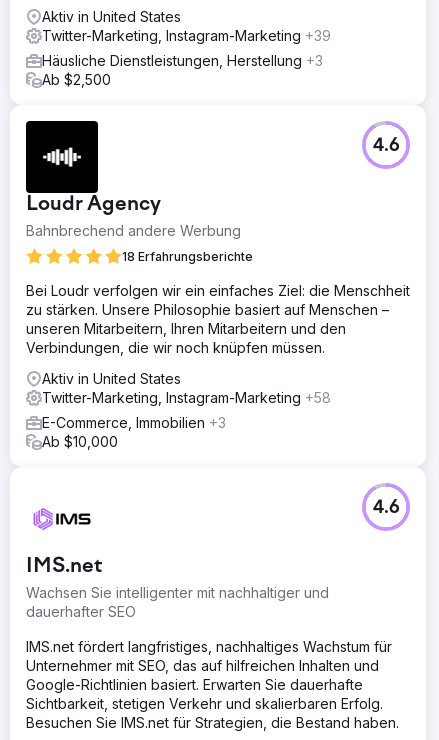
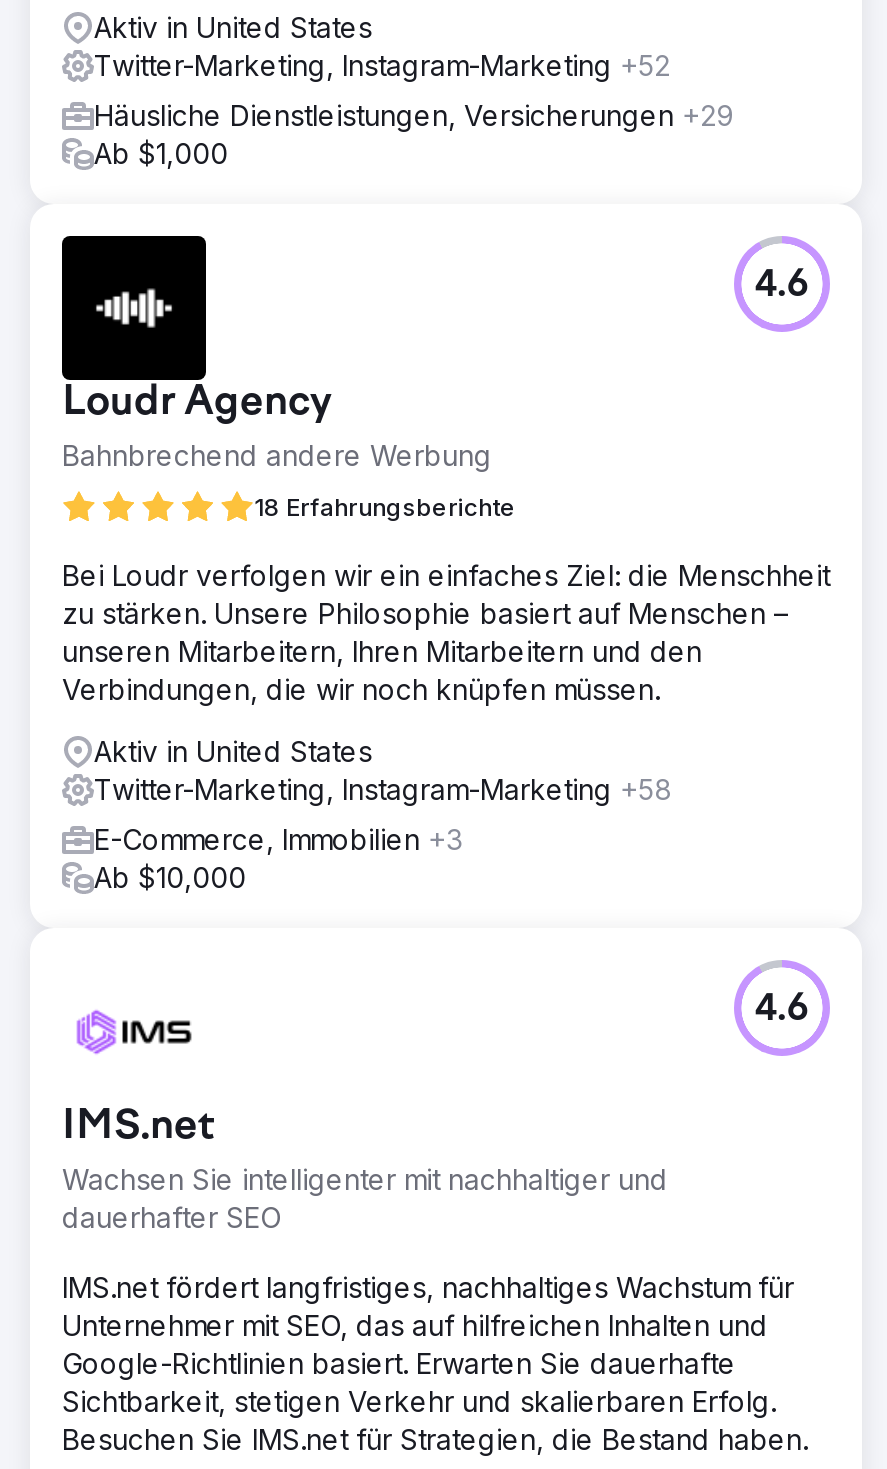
[42,27,331,44] Twitter-Marketing, Instagram-Marketing +39 -> [94,47,670,81] Twitter-Marketing, Instagram-Marketing +52
[42,52,323,69] Häusliche Dienstleistungen, Herstellung +3 -> [94,97,734,131] Häusliche Dienstleistungen, Versicherungen +29
[42,71,111,88] Ab $2,500 -> [94,135,228,169] Ab $1,000

